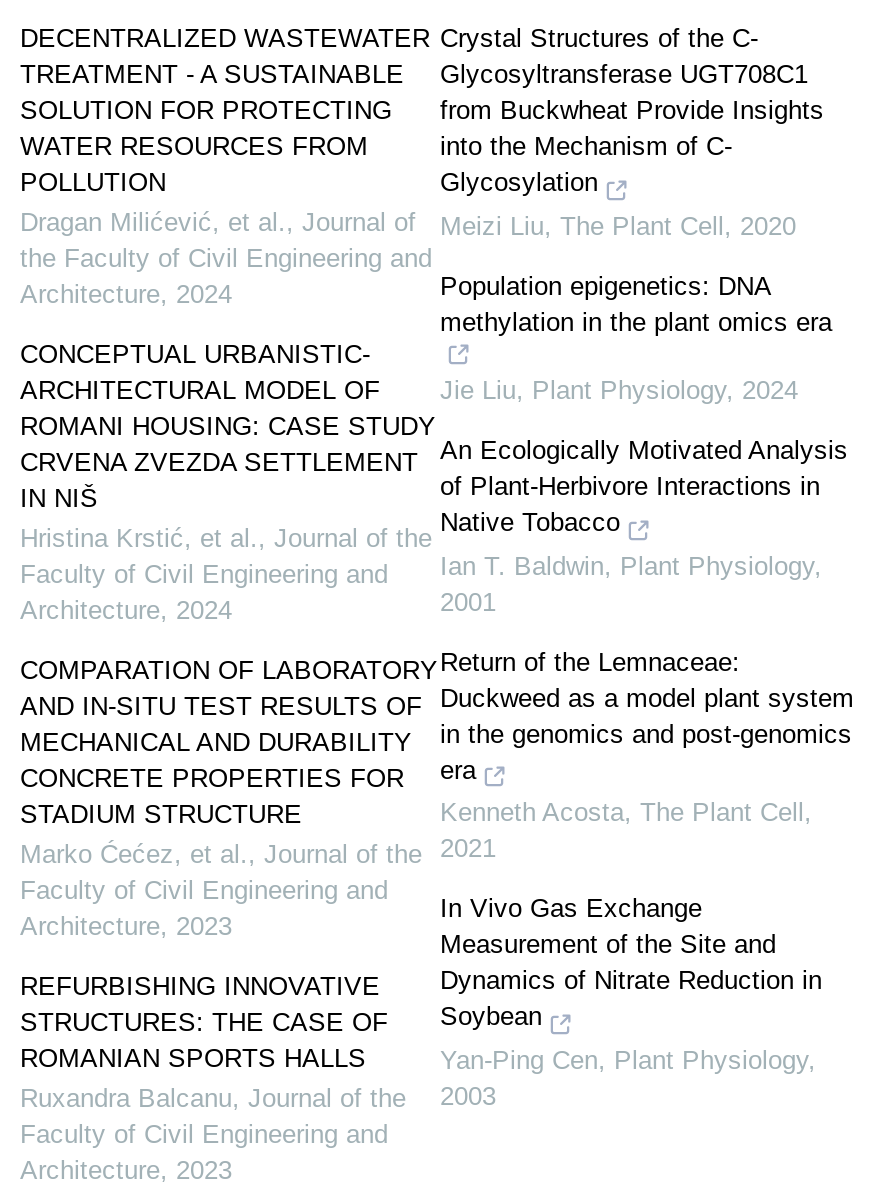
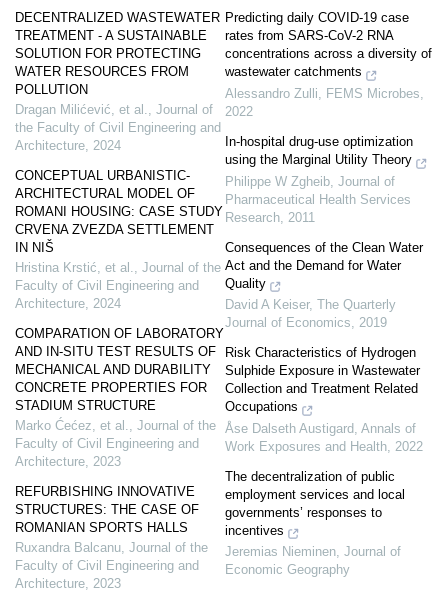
[440,24,854,1110] Crystal Structures of the C- | Glycosyltransferase UGT708C1 | from Buckwheat Provide Insights | into the Mechanism of C- | Glycosylation | Meizi Liu, The Plant Cell, 2020 | Population epigenetics: DNA | methylation in the plant omics era | Jie Liu, Plant Physiology, 2024 | An Ecologically Motivated Analysis | of Plant-Herbivore Interactions in | Native Tobacco | Ian T. Baldwin, Plant Physiology, | 2001 | Return of the Lemnaceae: | Duckweed as a model plant system | in the genomics and post-genomics | era | Kenneth Acosta, The Plant Cell, | 2021 | In Vivo Gas Exchange | Measurement of the Site and | Dynamics of Nitrate Reduction in | Soybean | Yan-Ping Cen, Plant Physiology, | 2003 -> [225,10,432,577] Predicting daily COVID-19 case | rates from SARS-CoV-2 RNA | concentrations across a diversity of | wastewater catchments | Alessandro Zulli, FEMS Microbes, | 2022 | In-hospital drug-use optimization | using the Marginal Utility Theory | Philippe W Zgheib, Journal of | Pharmaceutical Health Services | Research, 2011 | Consequences of the Clean Water | Act and the Demand for Water | Quality | David A Keiser, The Quarterly | Journal of Economics, 2019 | Risk Characteristics of Hydrogen | Sulphide Exposure in Wastewater | Collection and Treatment Related | Occupations | Åse Dalseth Austigard, Annals of | Work Exposures and Health, 2022 | The decentralization of public | employment services and local | governments’ responses to | incentives | Jeremias Nieminen, Journal of | Economic Geography

